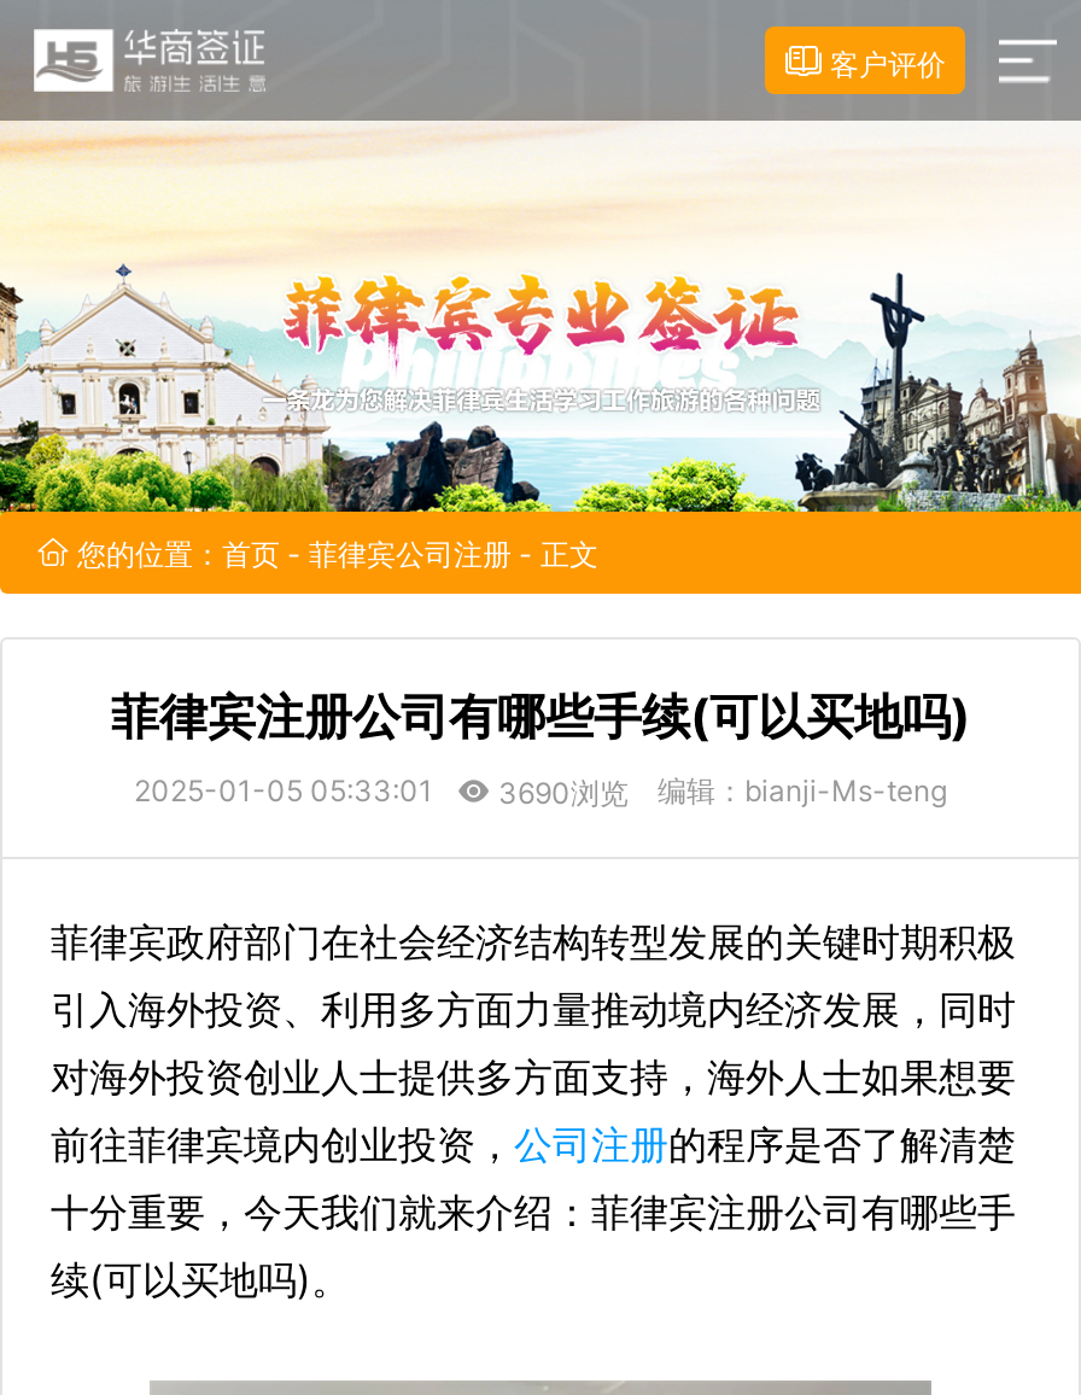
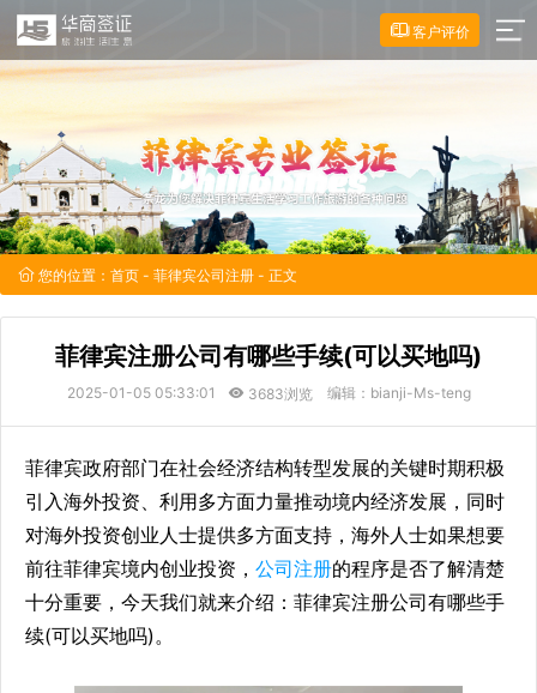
[134,773,947,811] 2025-01-05 05:33:01 3690浏览 编辑：bianji-Ms-teng -> [67,384,470,403] 2025-01-05 05:33:01 3683浏览 编辑：bianji-Ms-teng

